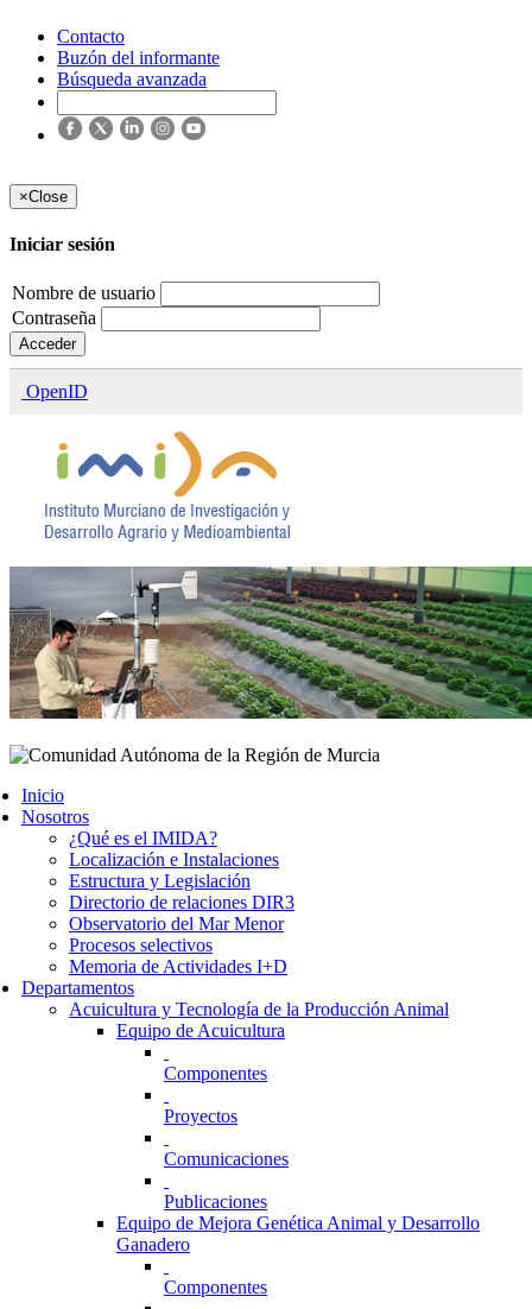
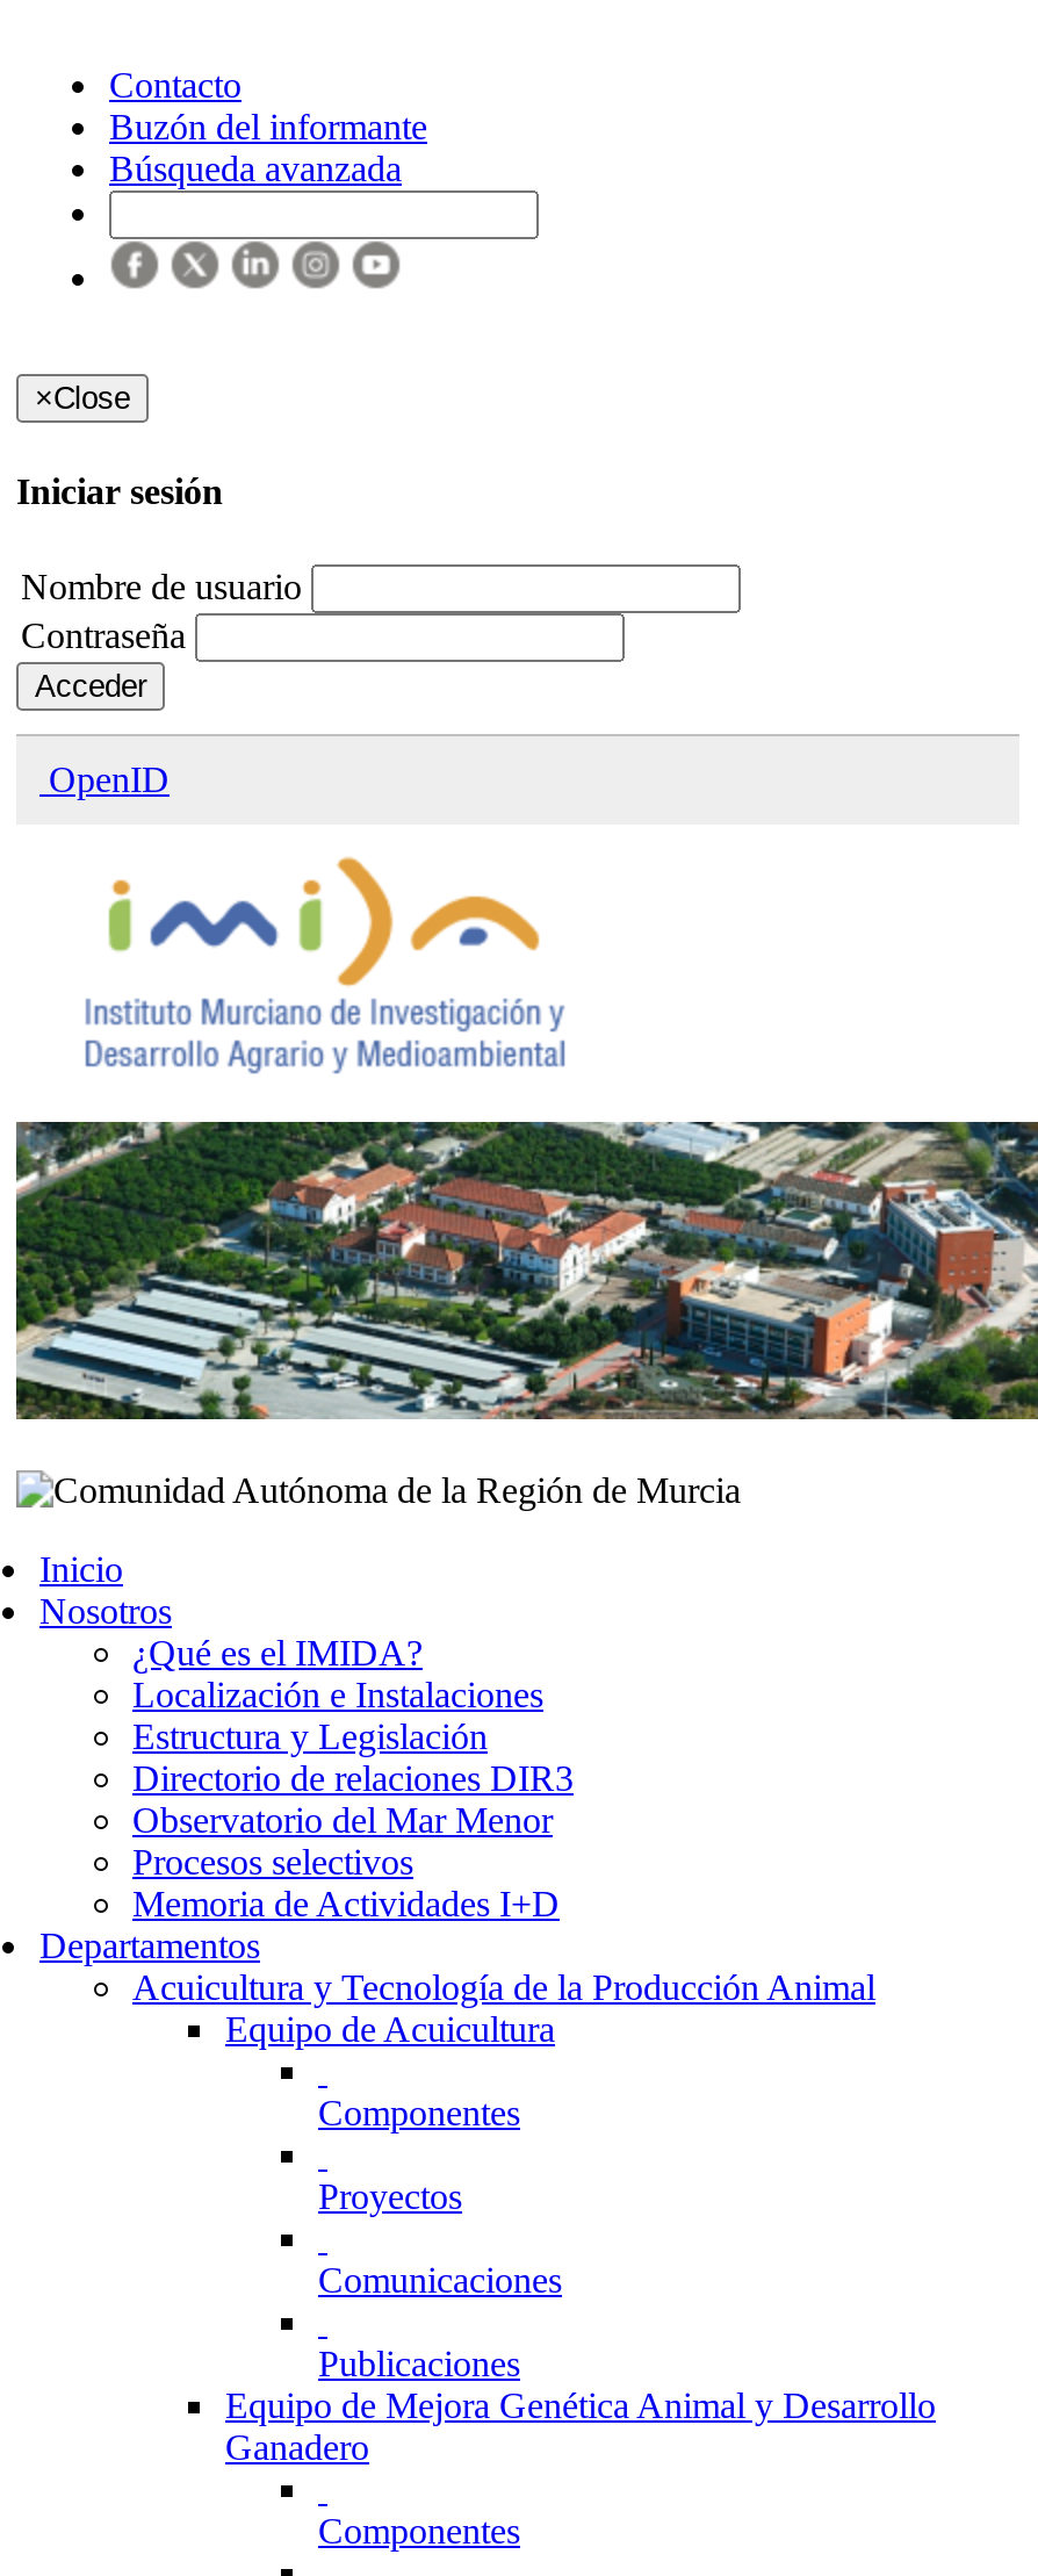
[8,565,528,720] [image] -> [14,1120,1031,1422] [image]

